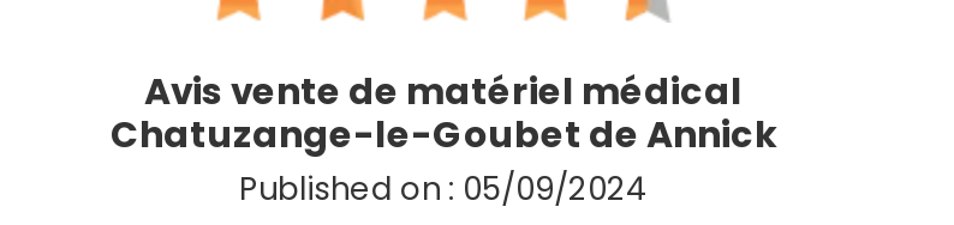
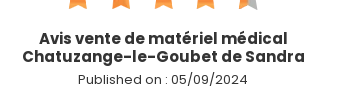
[111,110,776,160] Chatuzange-le-Goubet de Annick -> [21,46,304,67] Chatuzange-le-Goubet de Sandra

